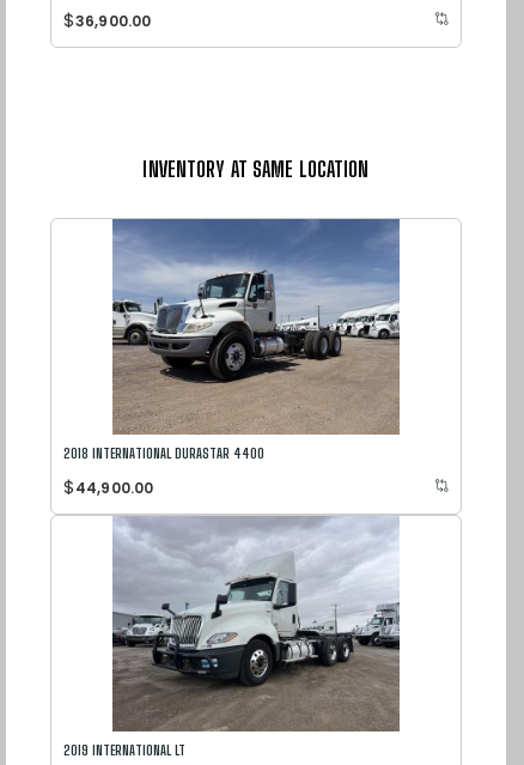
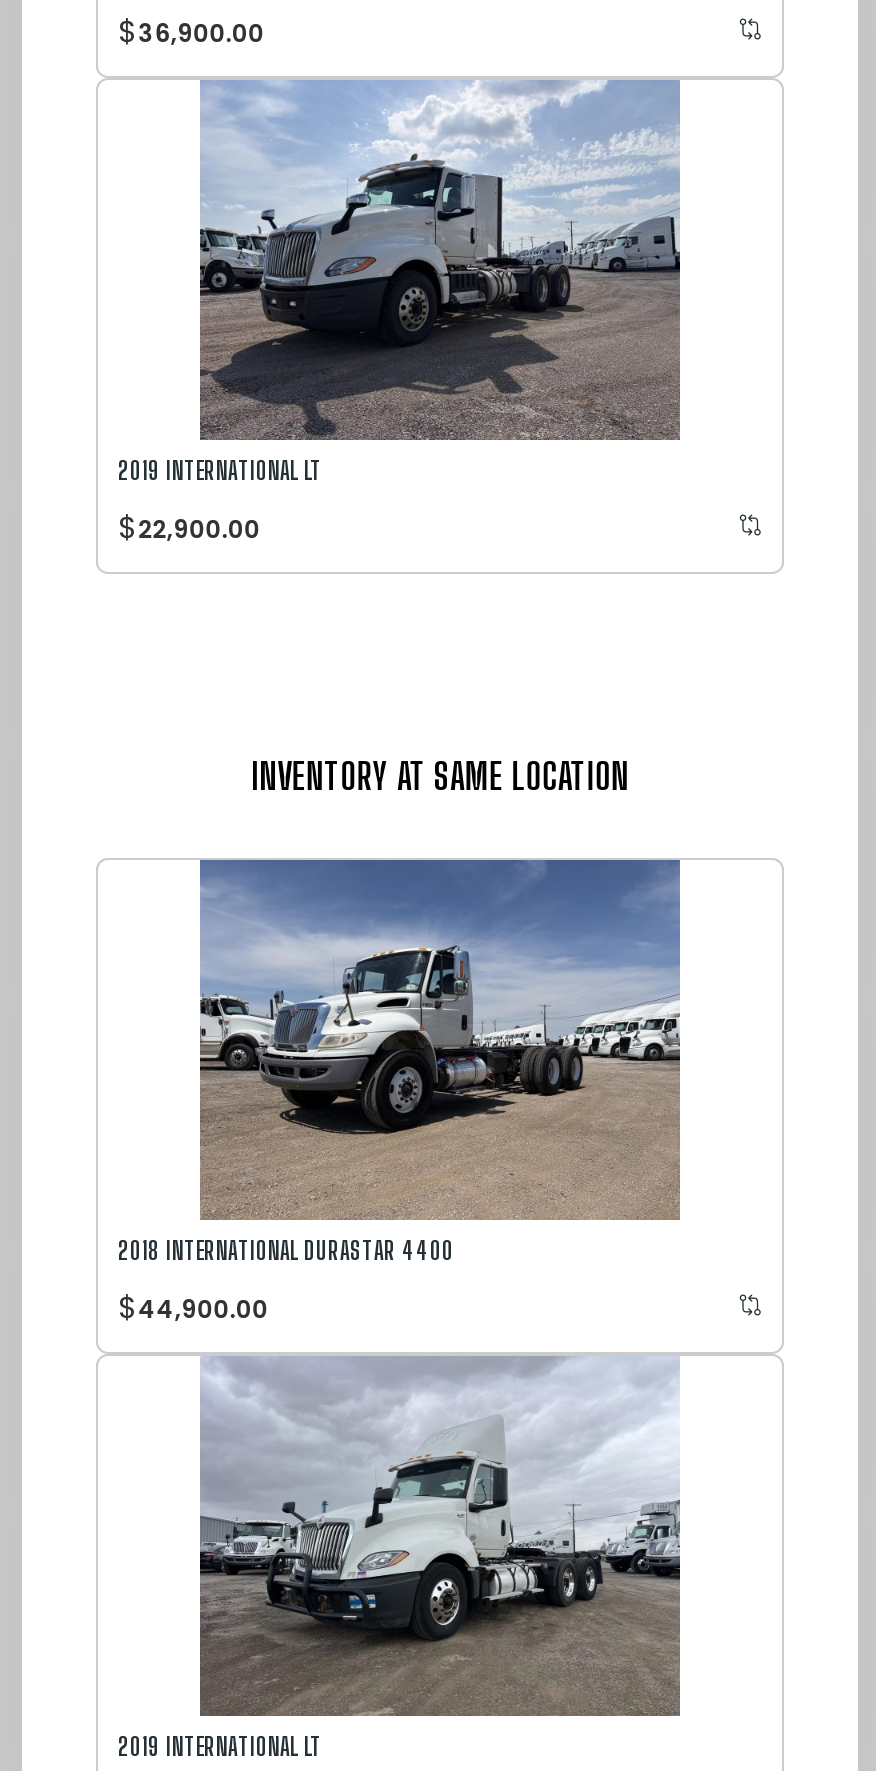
none -> [118,78,682,547] [image] | 2019 INTERNATIONAL LT | $22,900.00

